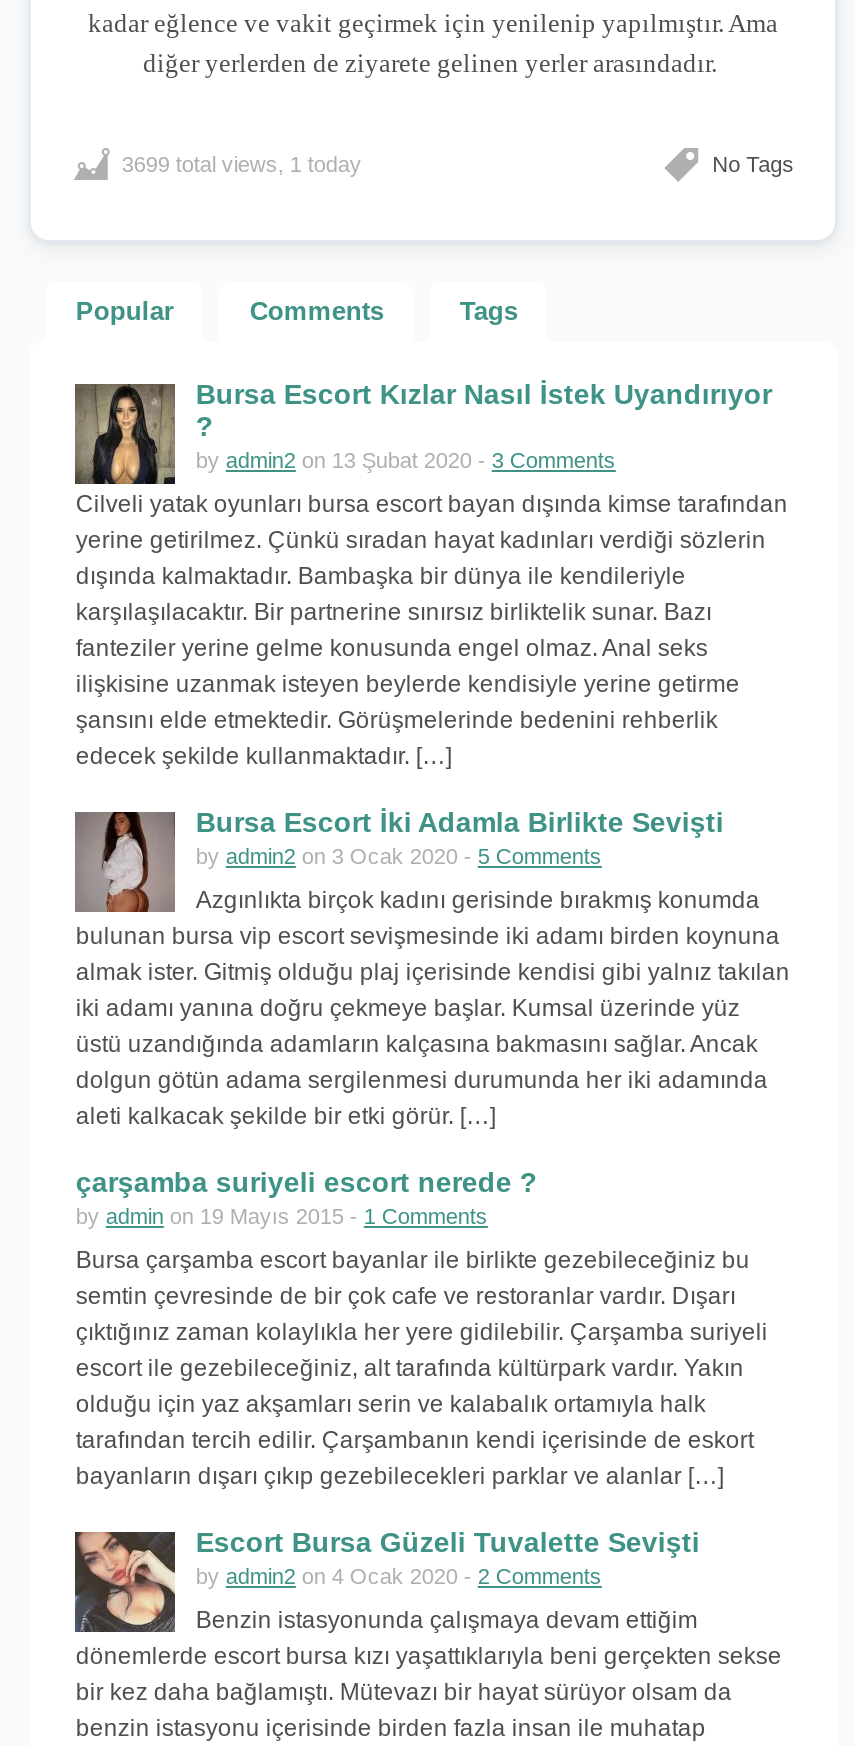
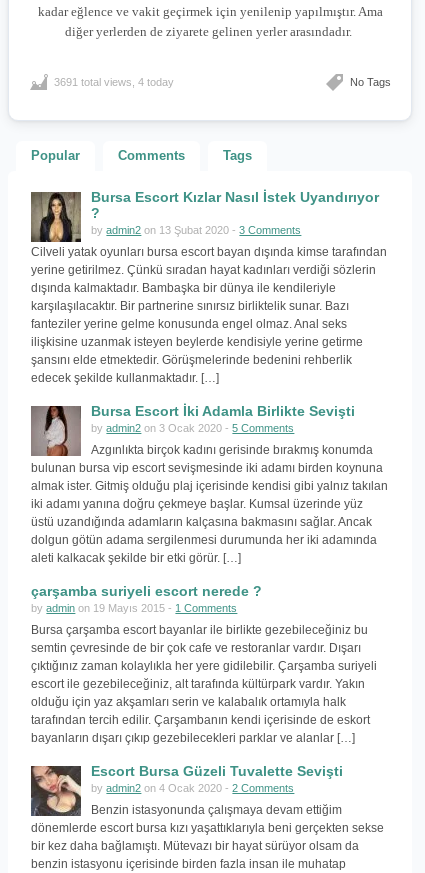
[122,152,362,176] 3699 total views, 1 today -> [54,76,174,88] 3691 total views, 4 today

